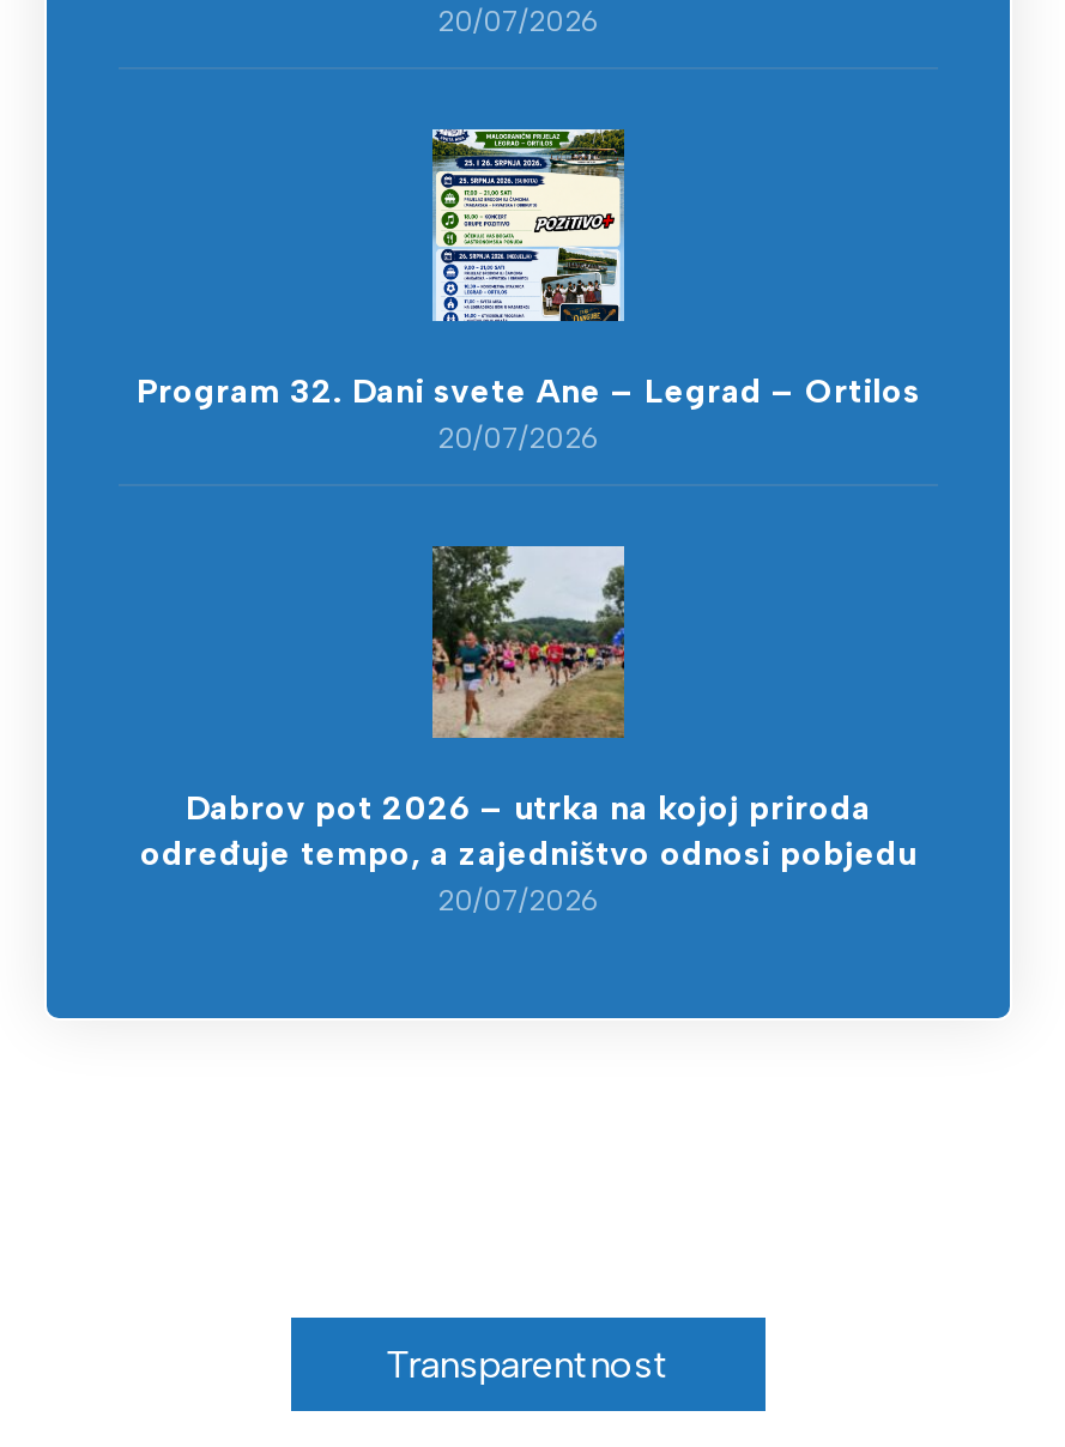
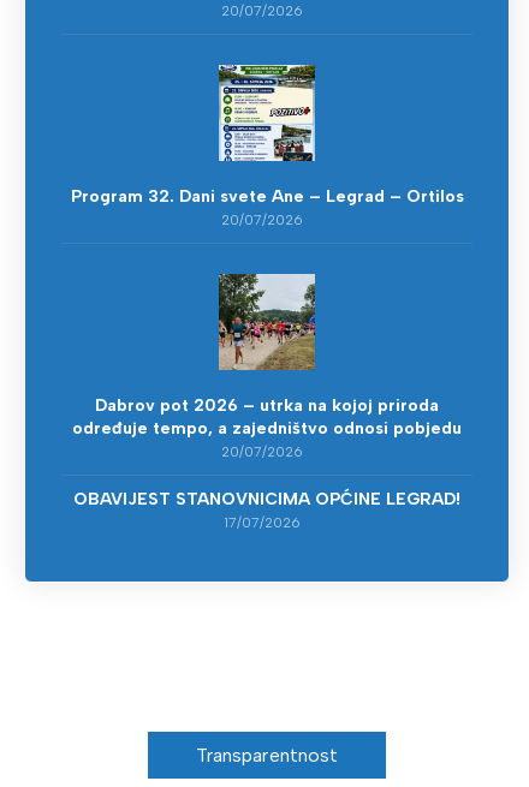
none -> [73,489,460,531] OBAVIJEST STANOVNICIMA OPĆINE LEGRAD! | 17/07/2026

